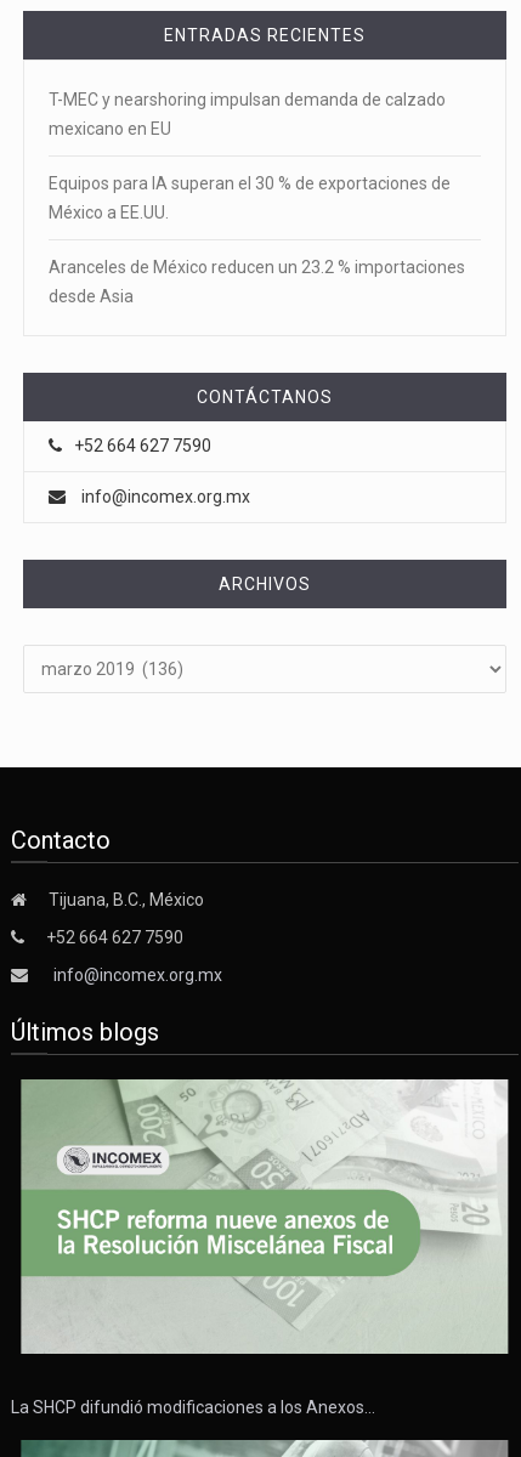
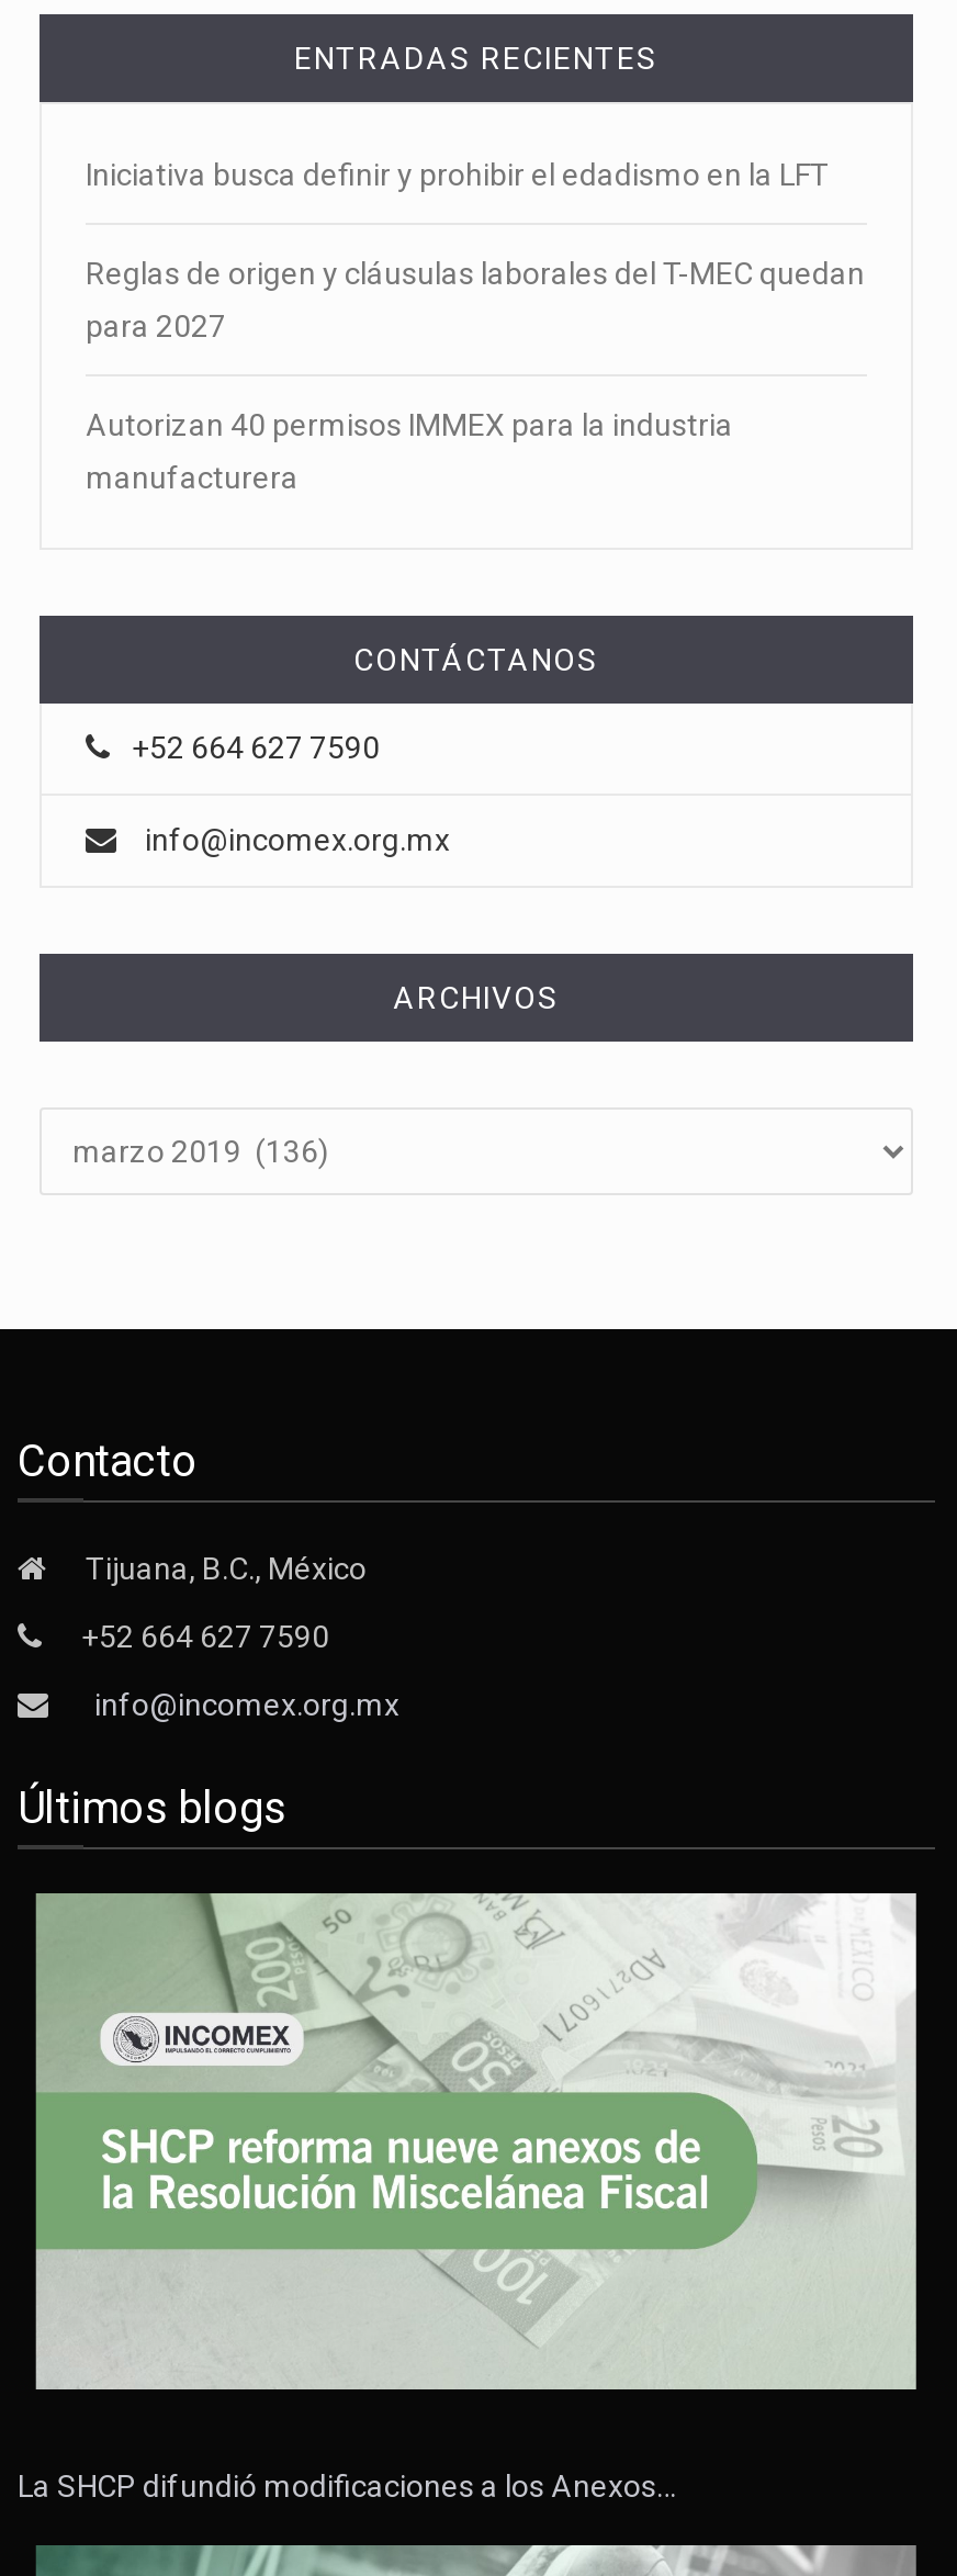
[49,90,465,306] T-MEC y nearshoring impulsan demanda de calzado | mexicano en EU | Equipos para IA superan el 30 % de exportaciones de | México a EE.UU. | Aranceles de México reducen un 23.2 % importaciones | desde Asia -> [86,157,865,495] Iniciativa busca definir y prohibir el edadismo en la LFT | Reglas de origen y cláusulas laborales del T-MEC quedan | para 2027 | Autorizan 40 permisos IMMEX para la industria | manufacturera

